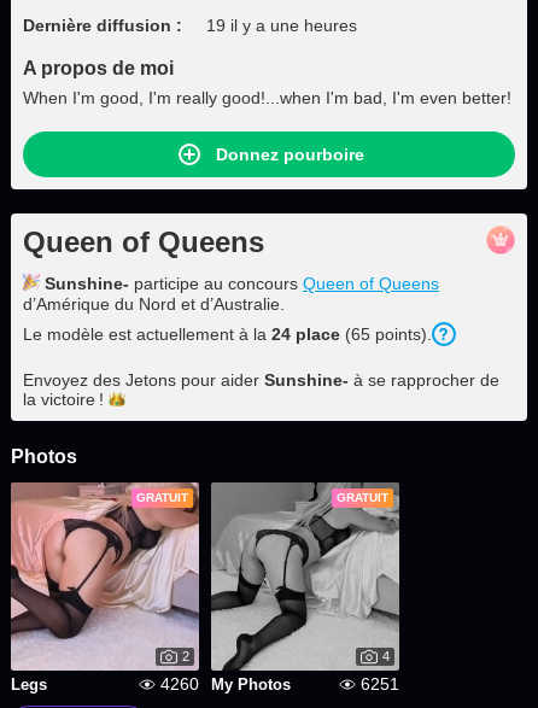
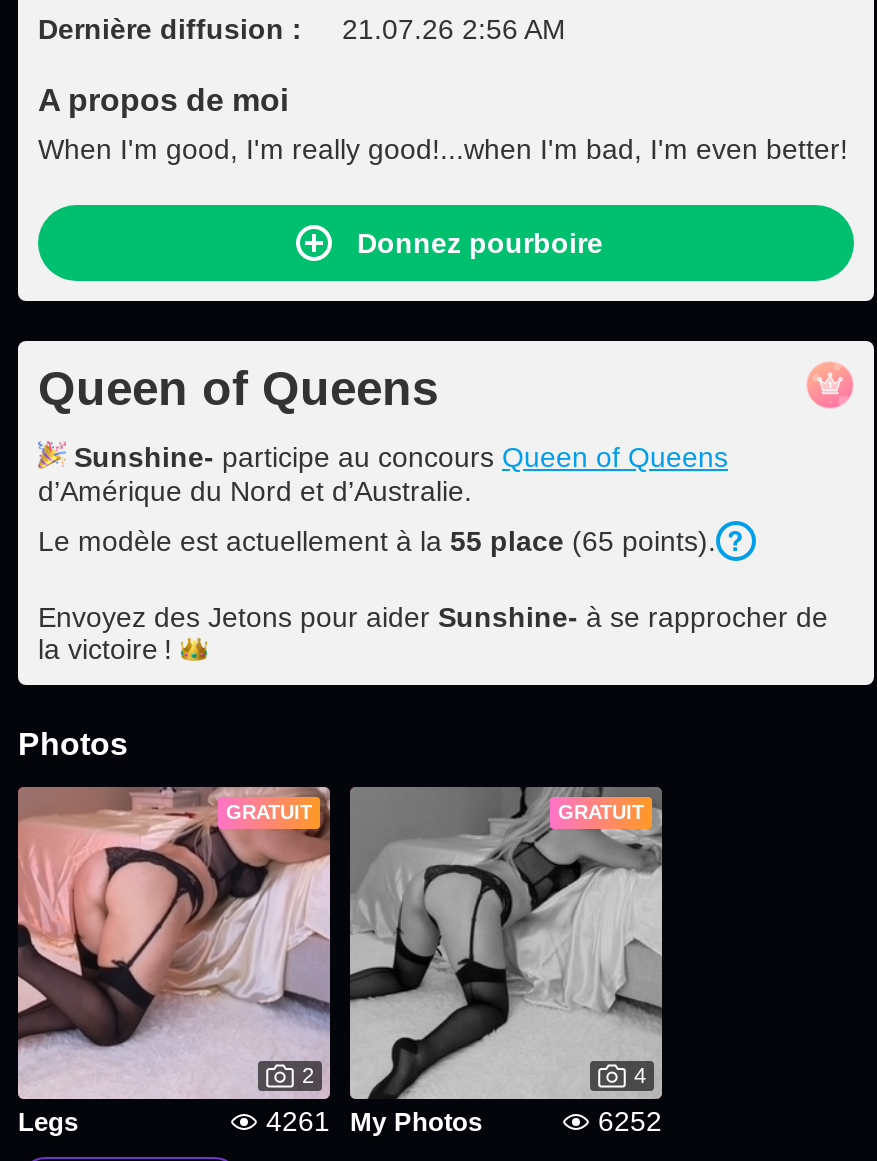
[206,16,357,35] 19 il y a une heures -> [342,13,566,45] 21.07.26 2:56 AM
[23,324,432,344] Le modèle est actuellement à la 24 place (65 points). -> [38,525,716,557] Le modèle est actuellement à la 55 place (65 points).
[160,674,291,694] 4260 My Photos -> [266,1105,482,1137] 4261 My Photos
[361,674,399,694] 6251 -> [598,1105,662,1137] 6252

